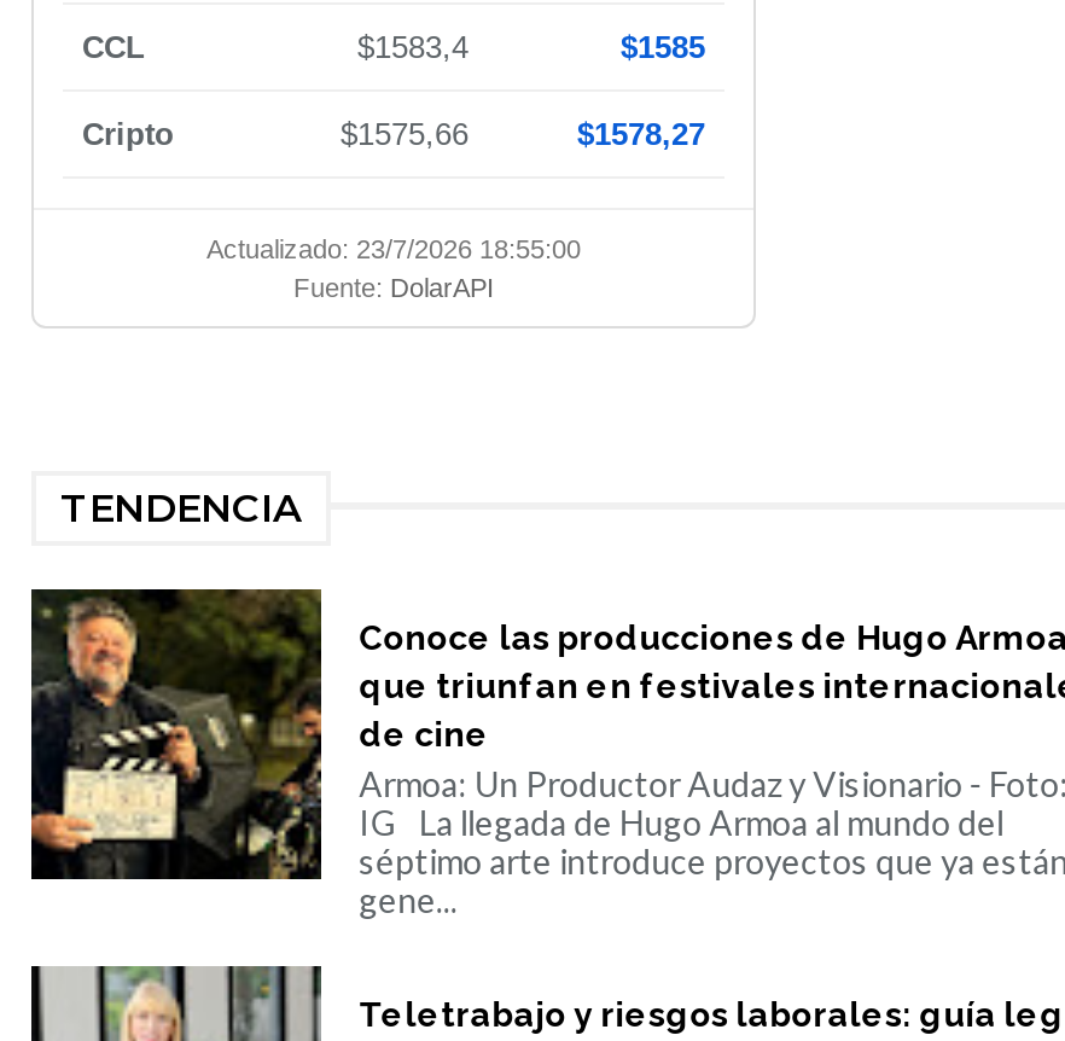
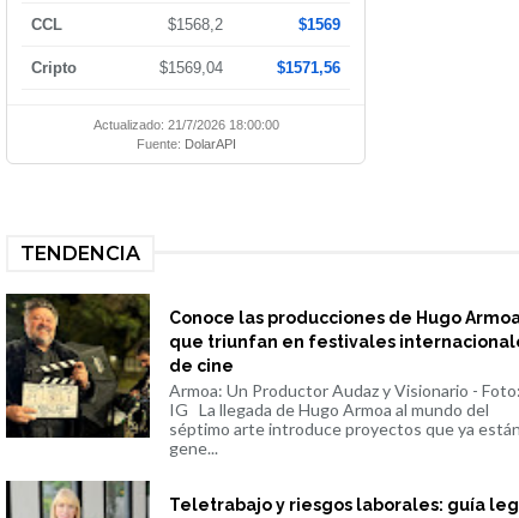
[357,29,469,65] $1583,4 -> [168,16,223,34] $1568,2
[621,29,705,65] $1585 -> [298,16,340,34] $1569
[341,116,469,152] $1575,66 -> [159,59,223,77] $1569,04
[577,116,705,152] $1578,27 -> [277,59,340,77] $1571,56
[206,234,581,263] Actualizado: 23/7/2026 18:55:00 -> [93,118,279,132] Actualizado: 21/7/2026 18:00:00

